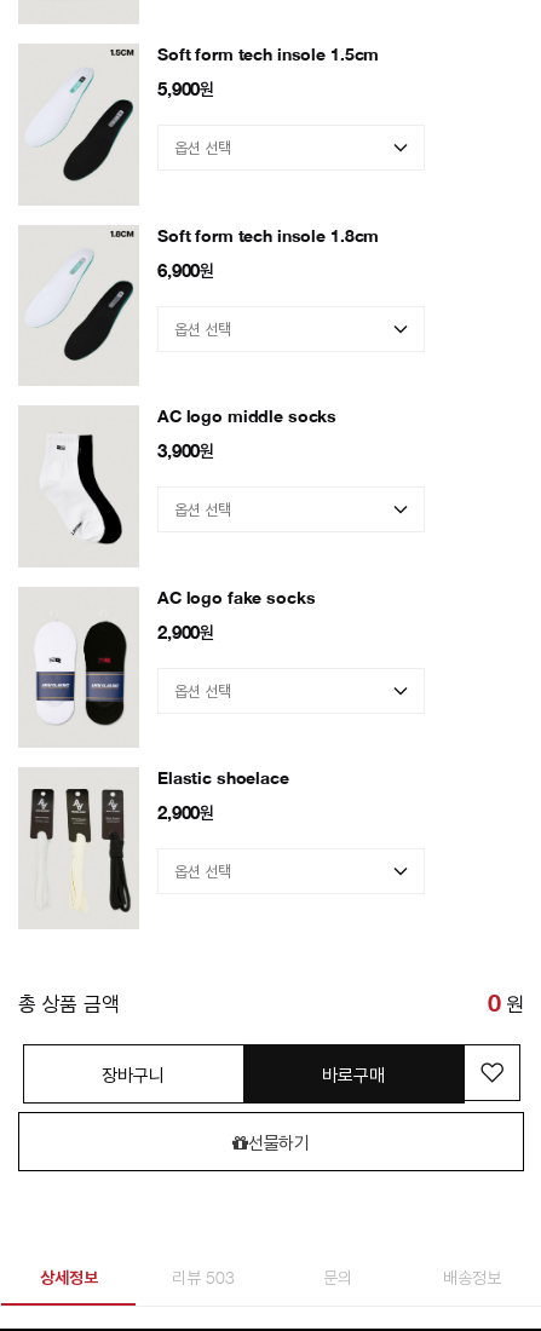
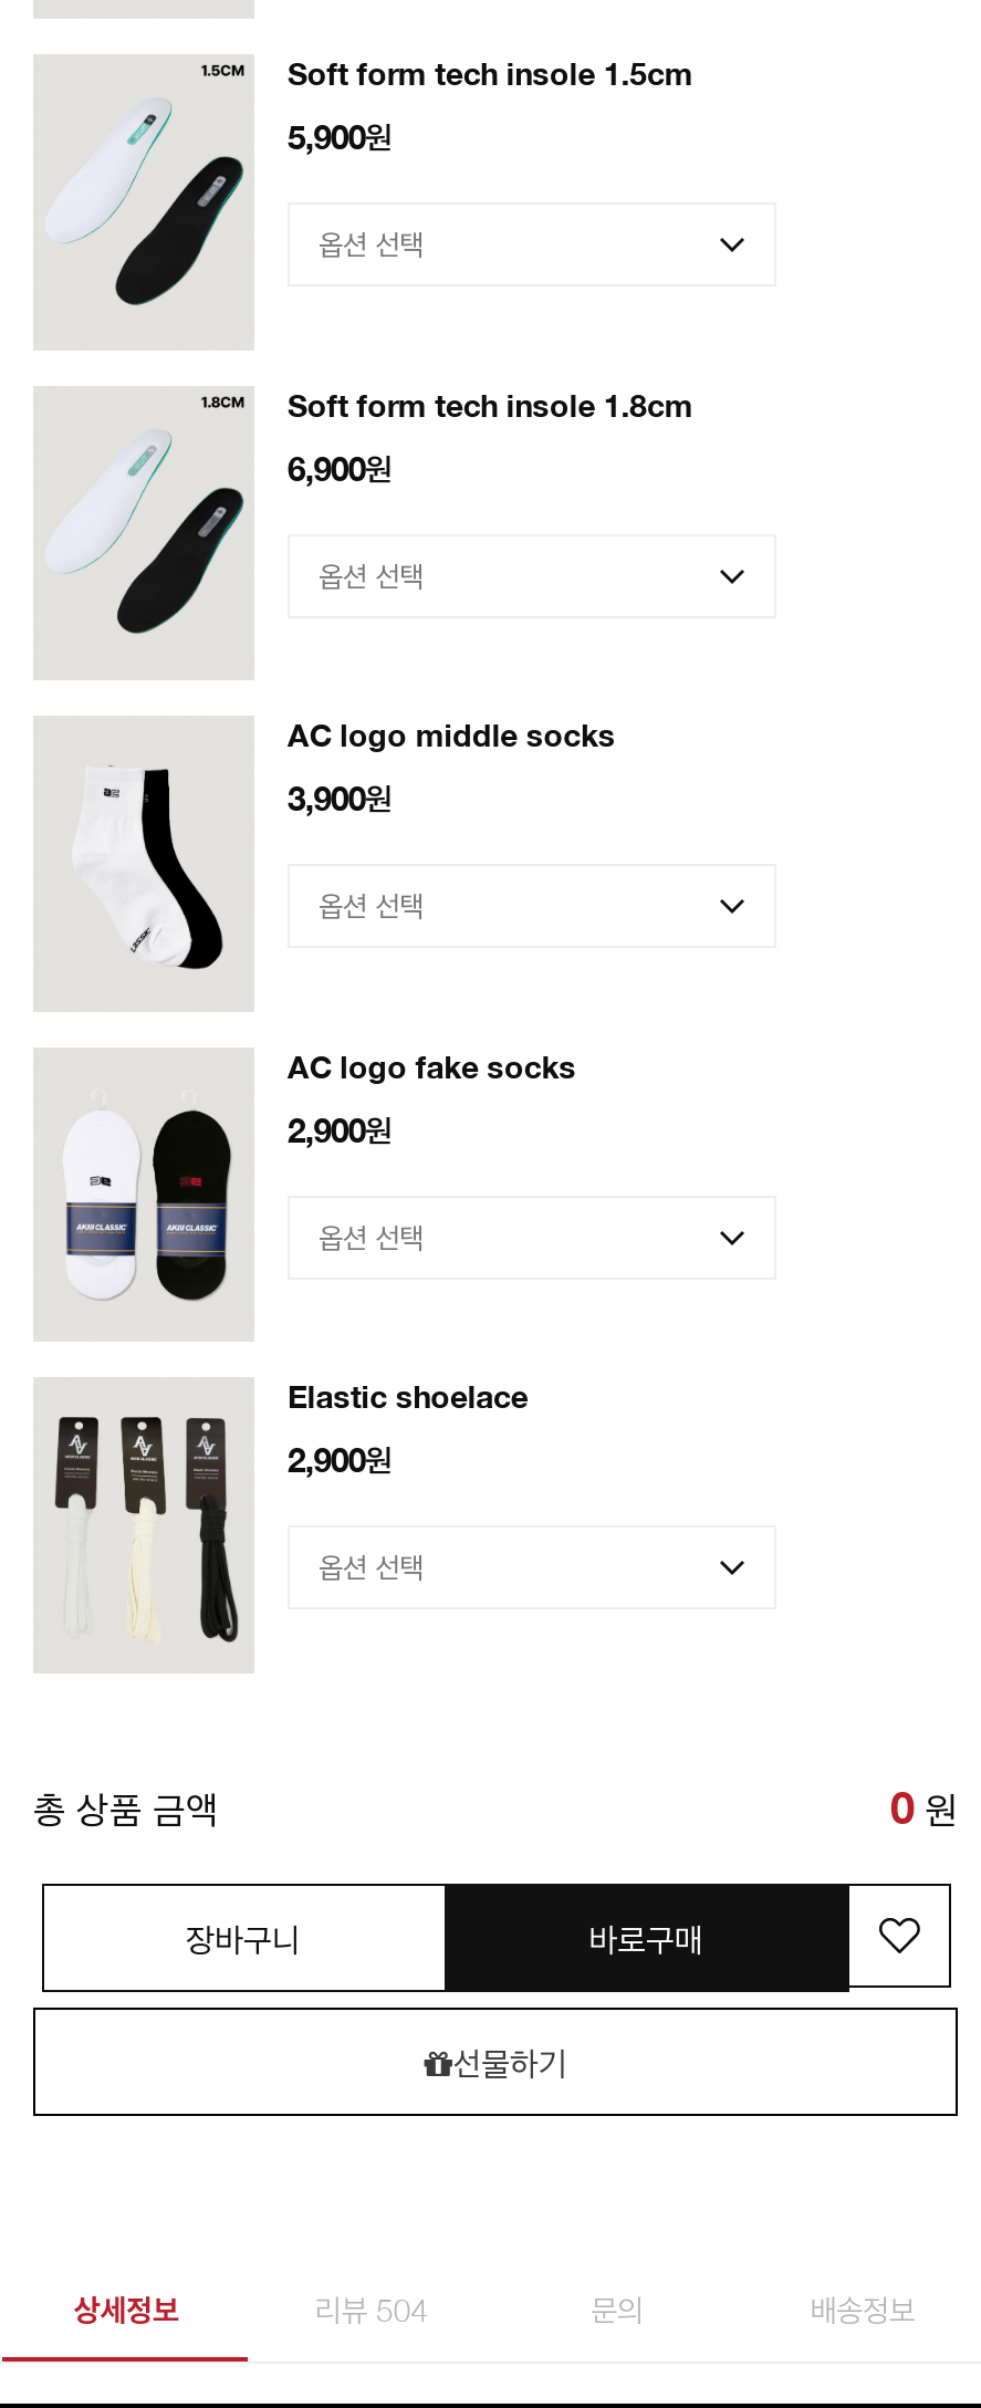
[172,1266,234,1287] 리뷰 503 -> [315,2290,428,2327] 리뷰 504

